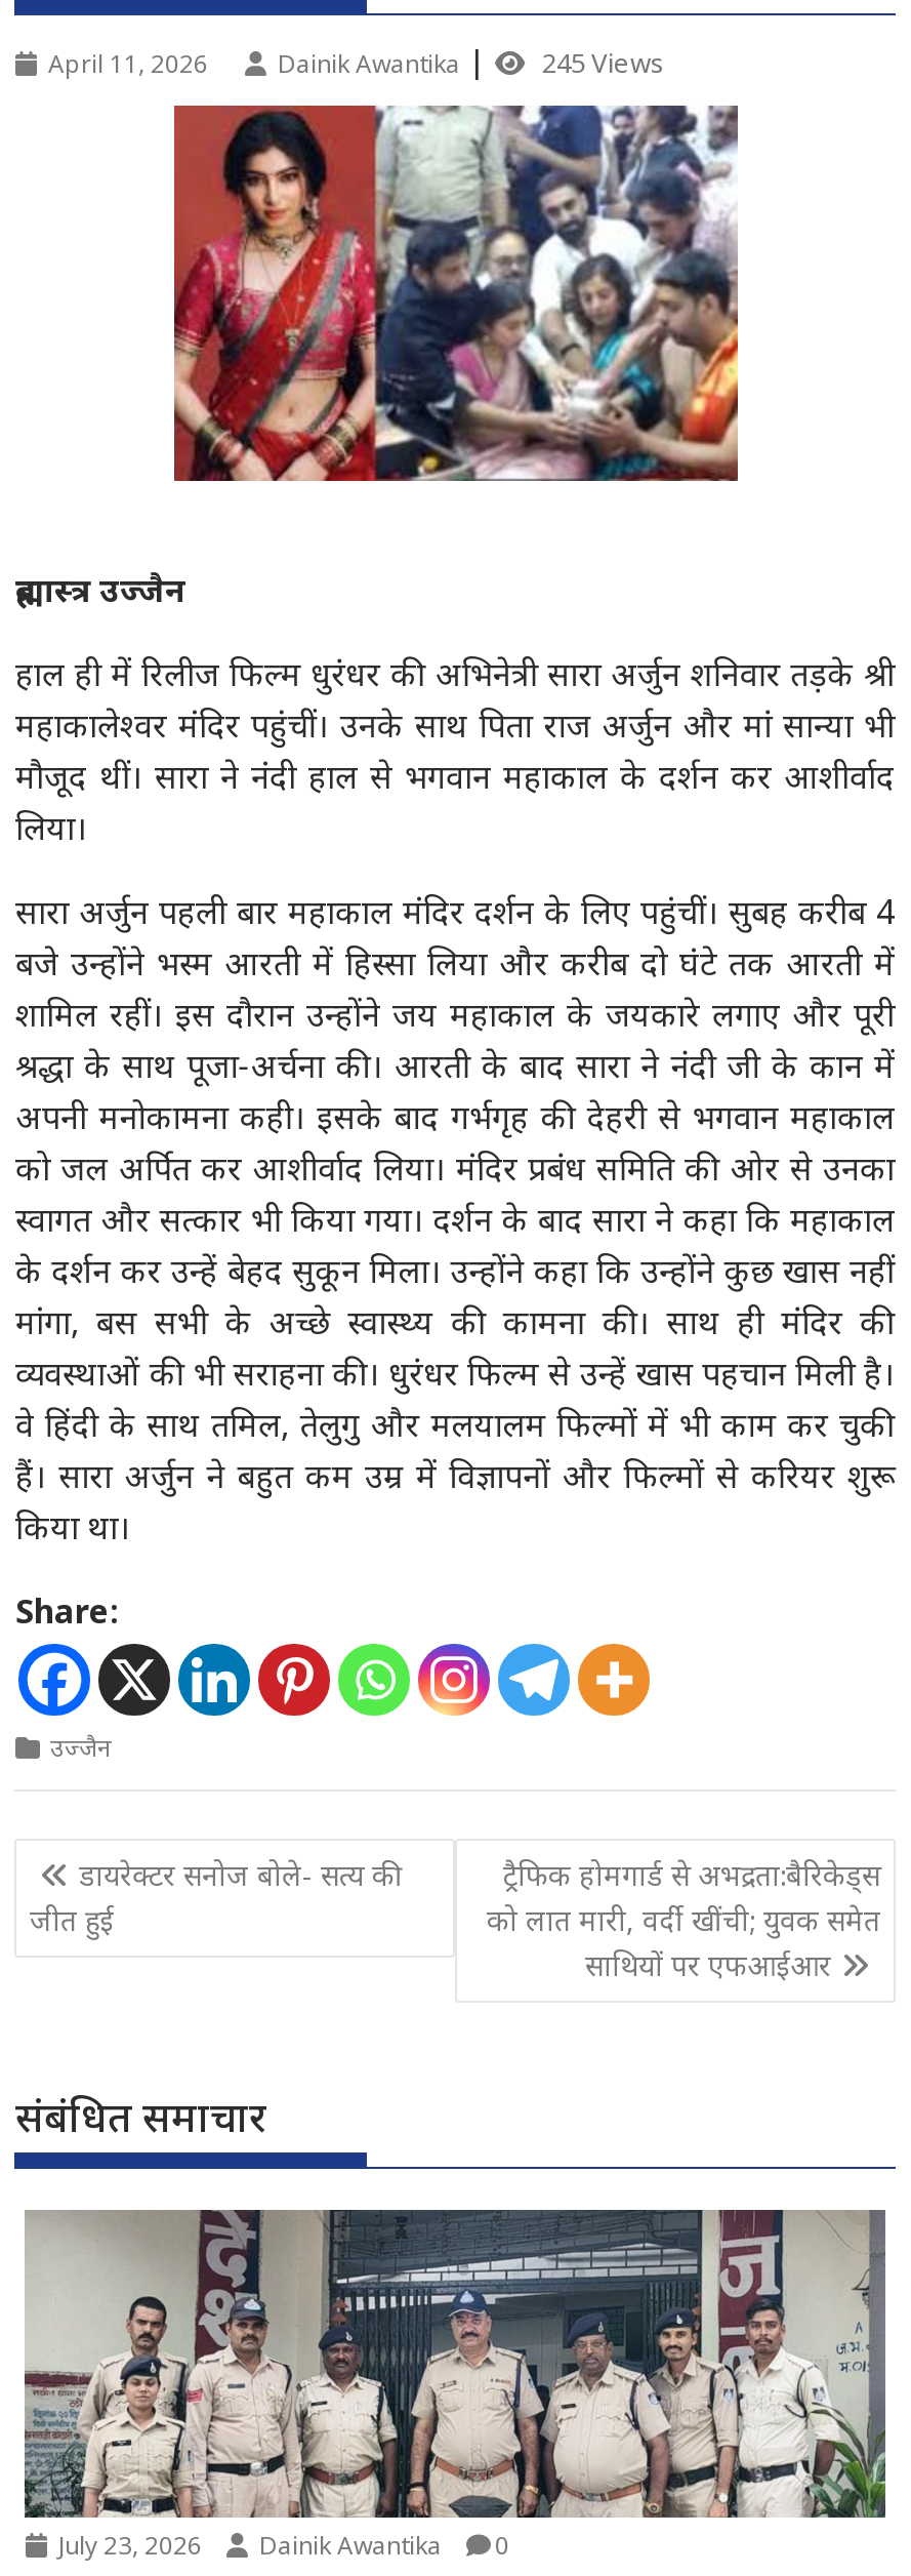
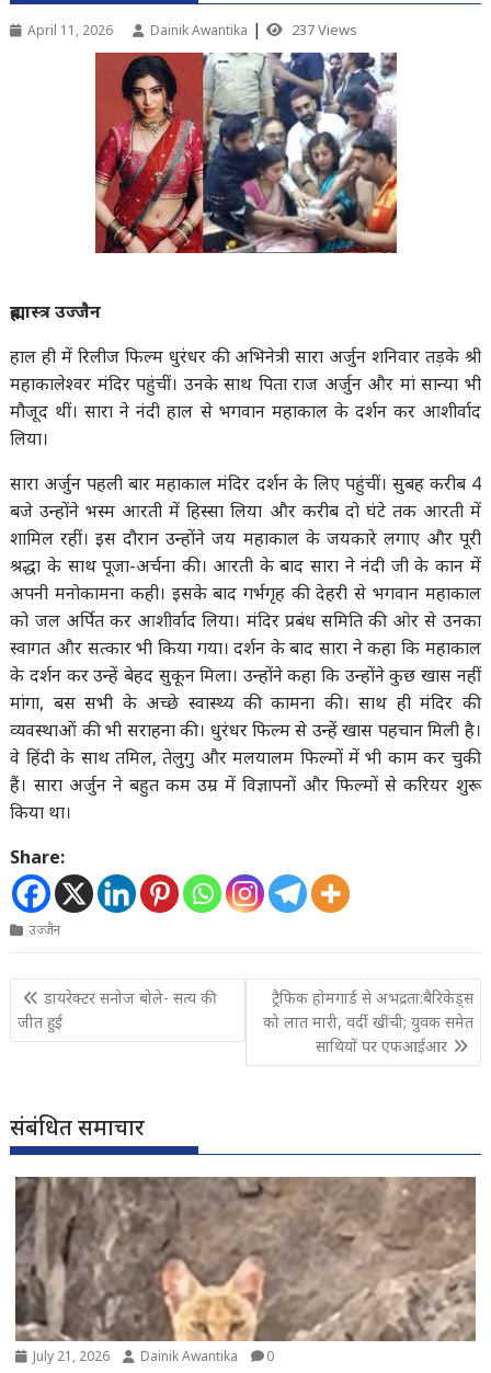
[536,44,665,81] 245 Views -> [289,20,358,39] 237 Views
[25,2208,885,2563] [image] | July 23, 2026 Dainik Awantika 0 -> [14,1176,476,1365] [image] | July 21, 2026 Dainik Awantika 0

